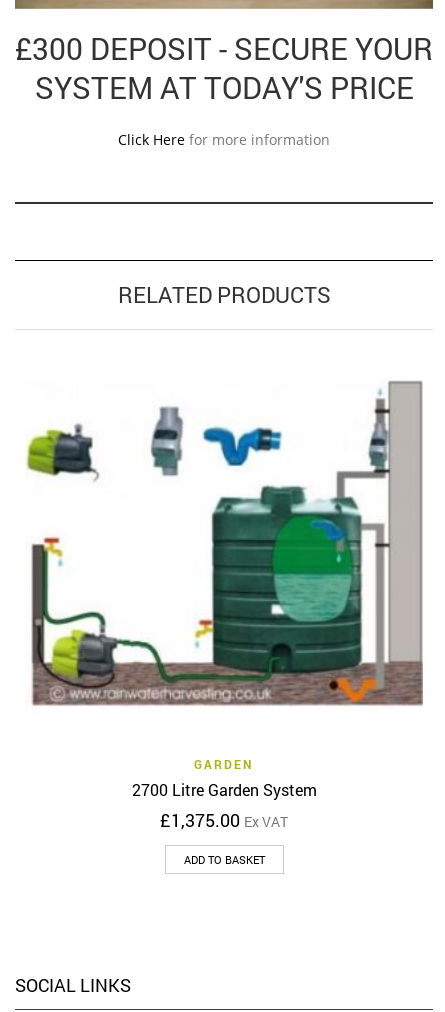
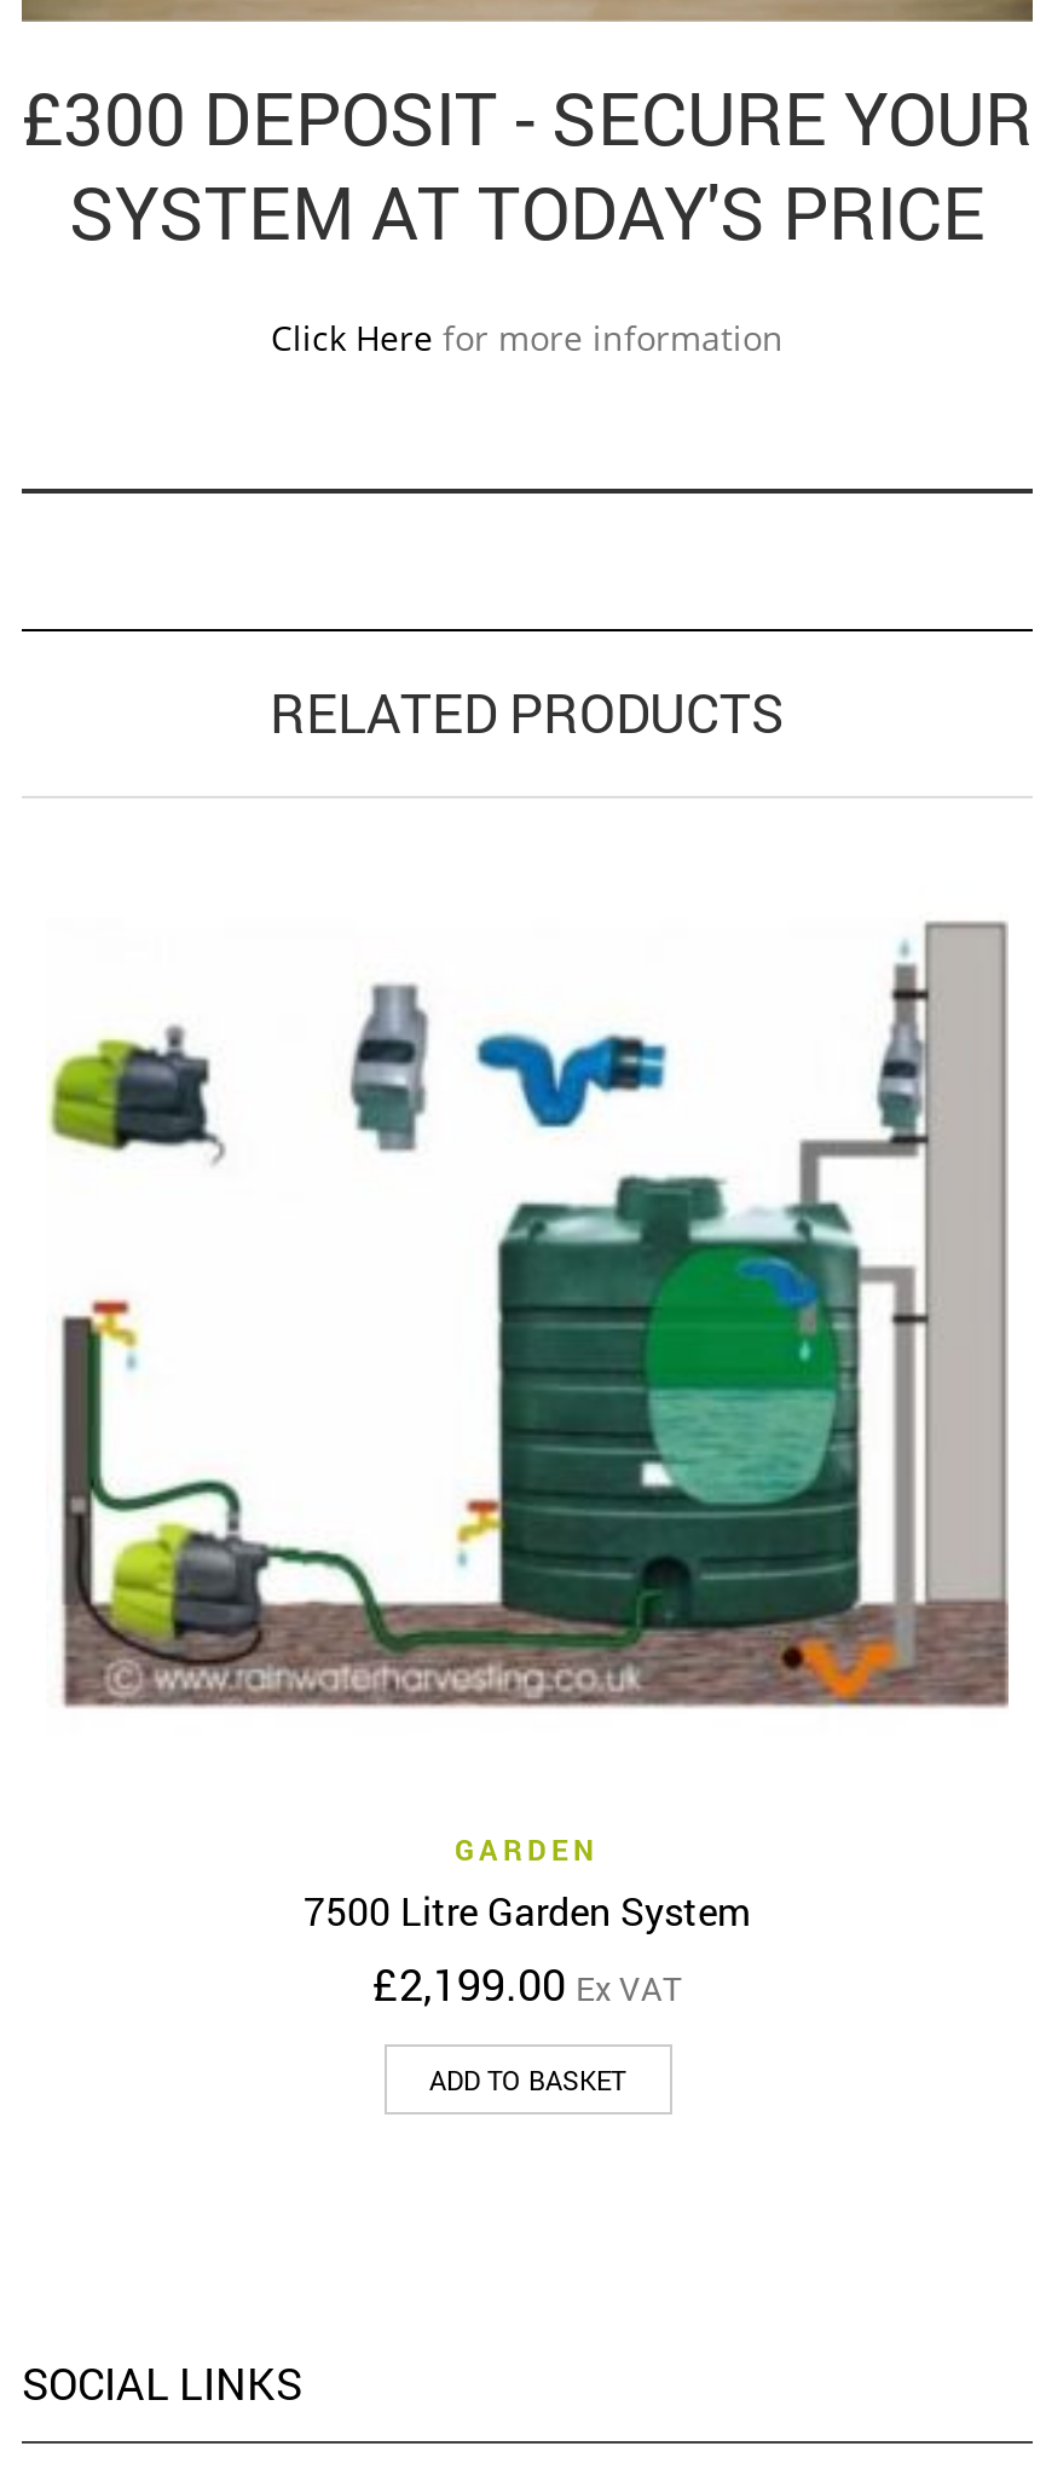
[131,779,316,800] 2700 Litre Garden System -> [304,1884,751,1935] 7500 Litre Garden System
[160,808,288,832] £1,375.00 Ex VAT -> [372,1954,682,2012] £2,199.00 Ex VAT

